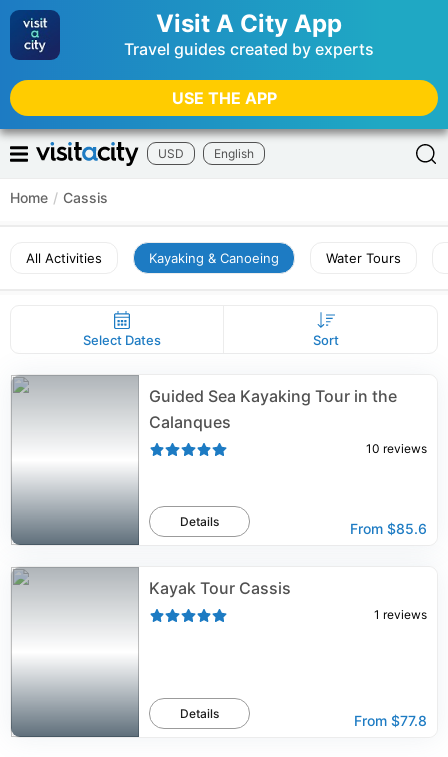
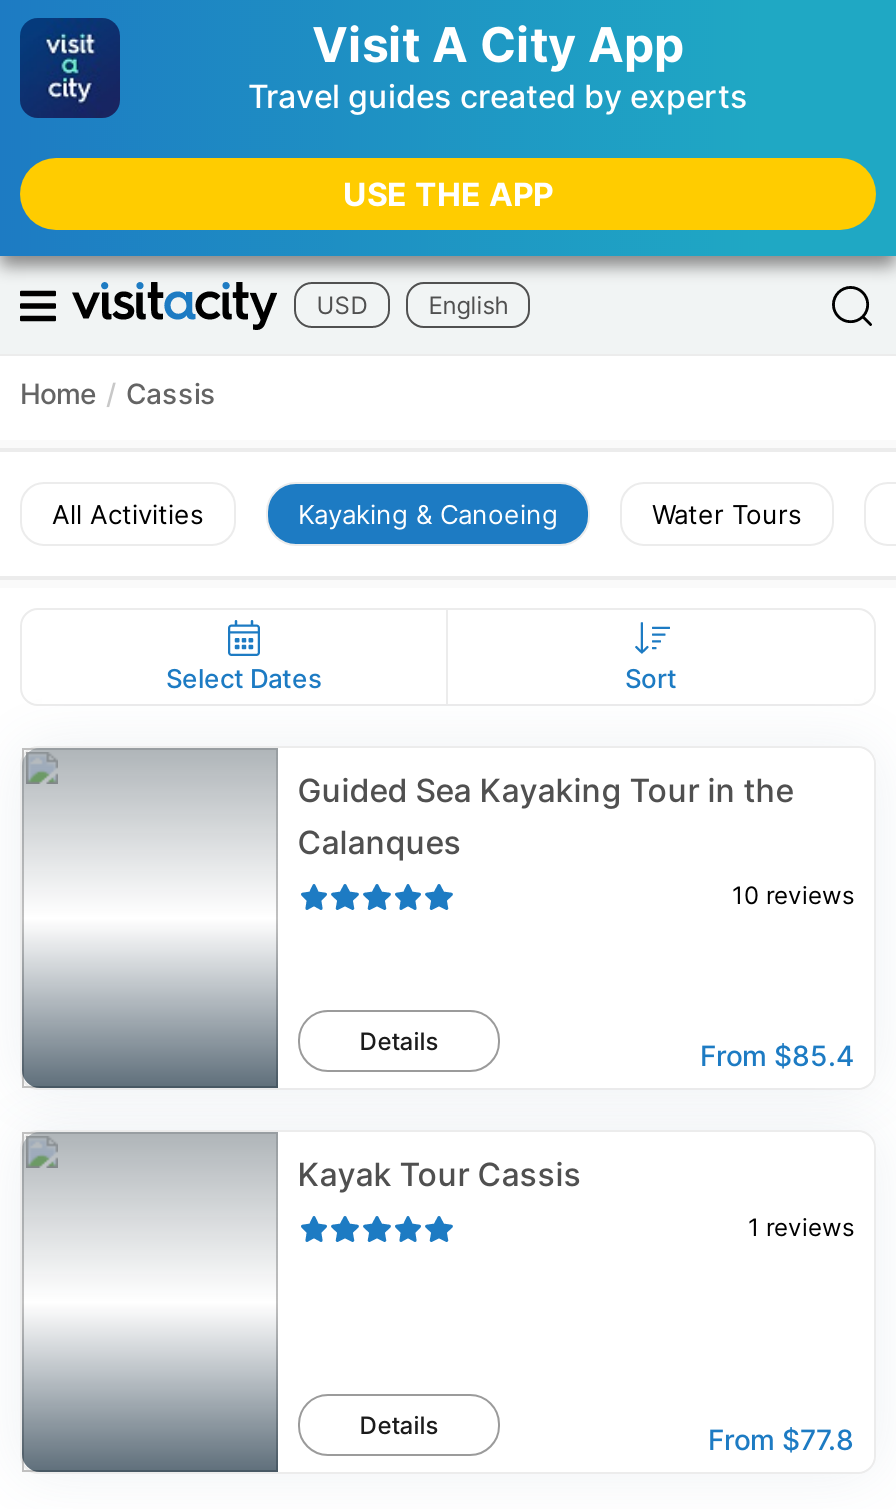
[350,520,427,537] From $85.6 -> [700,1038,854,1072] From $85.4

